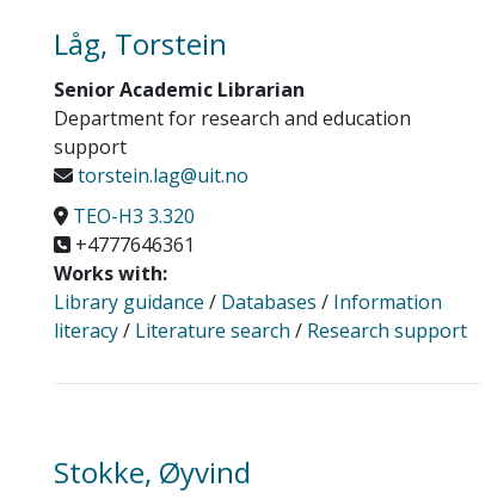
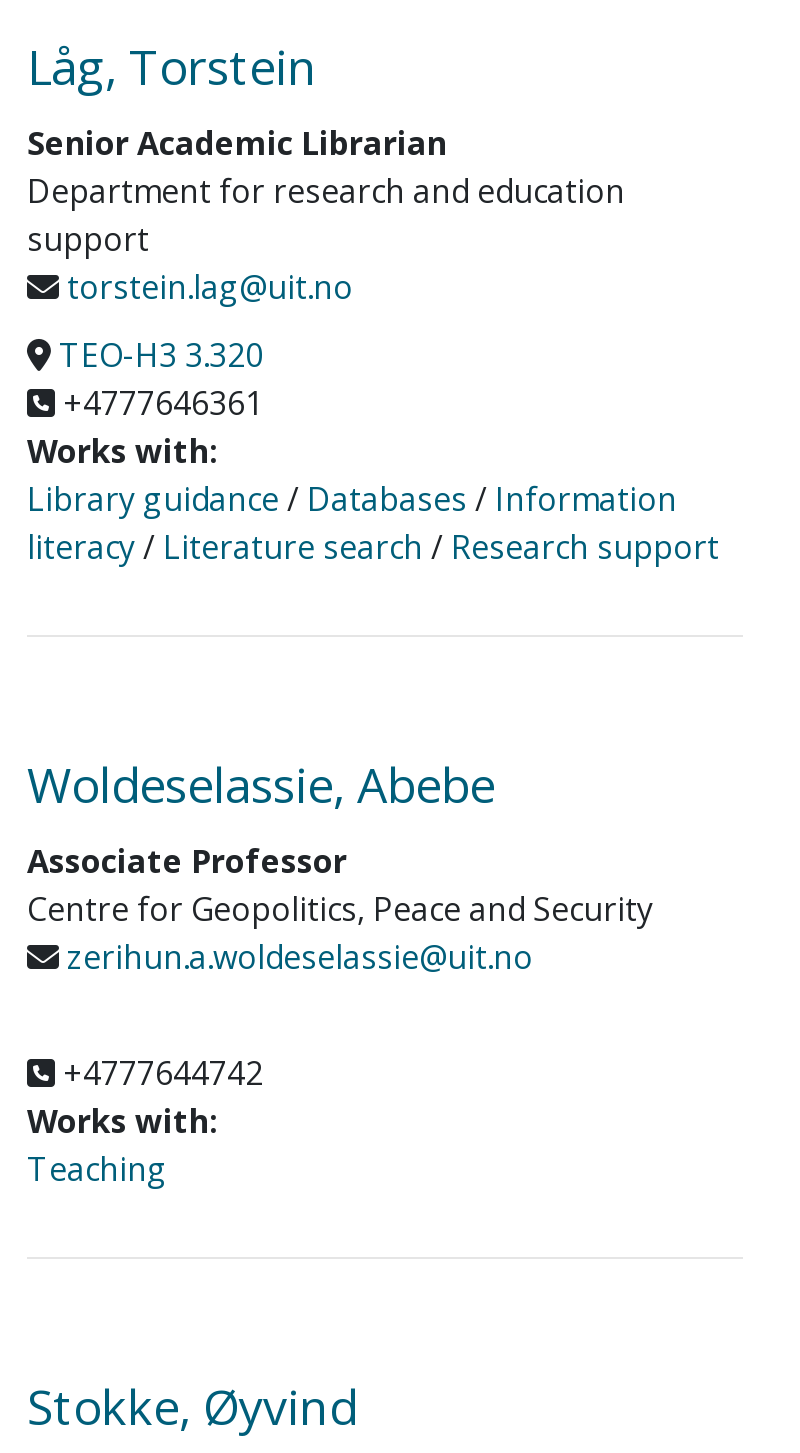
none -> [27,751,653,1191] Woldeselassie, Abebe | Associate Professor | Centre for Geopolitics, Peace and Security | zerihun.a.woldeselassie@uit.no | +4777644742 | Works with: | Teaching

